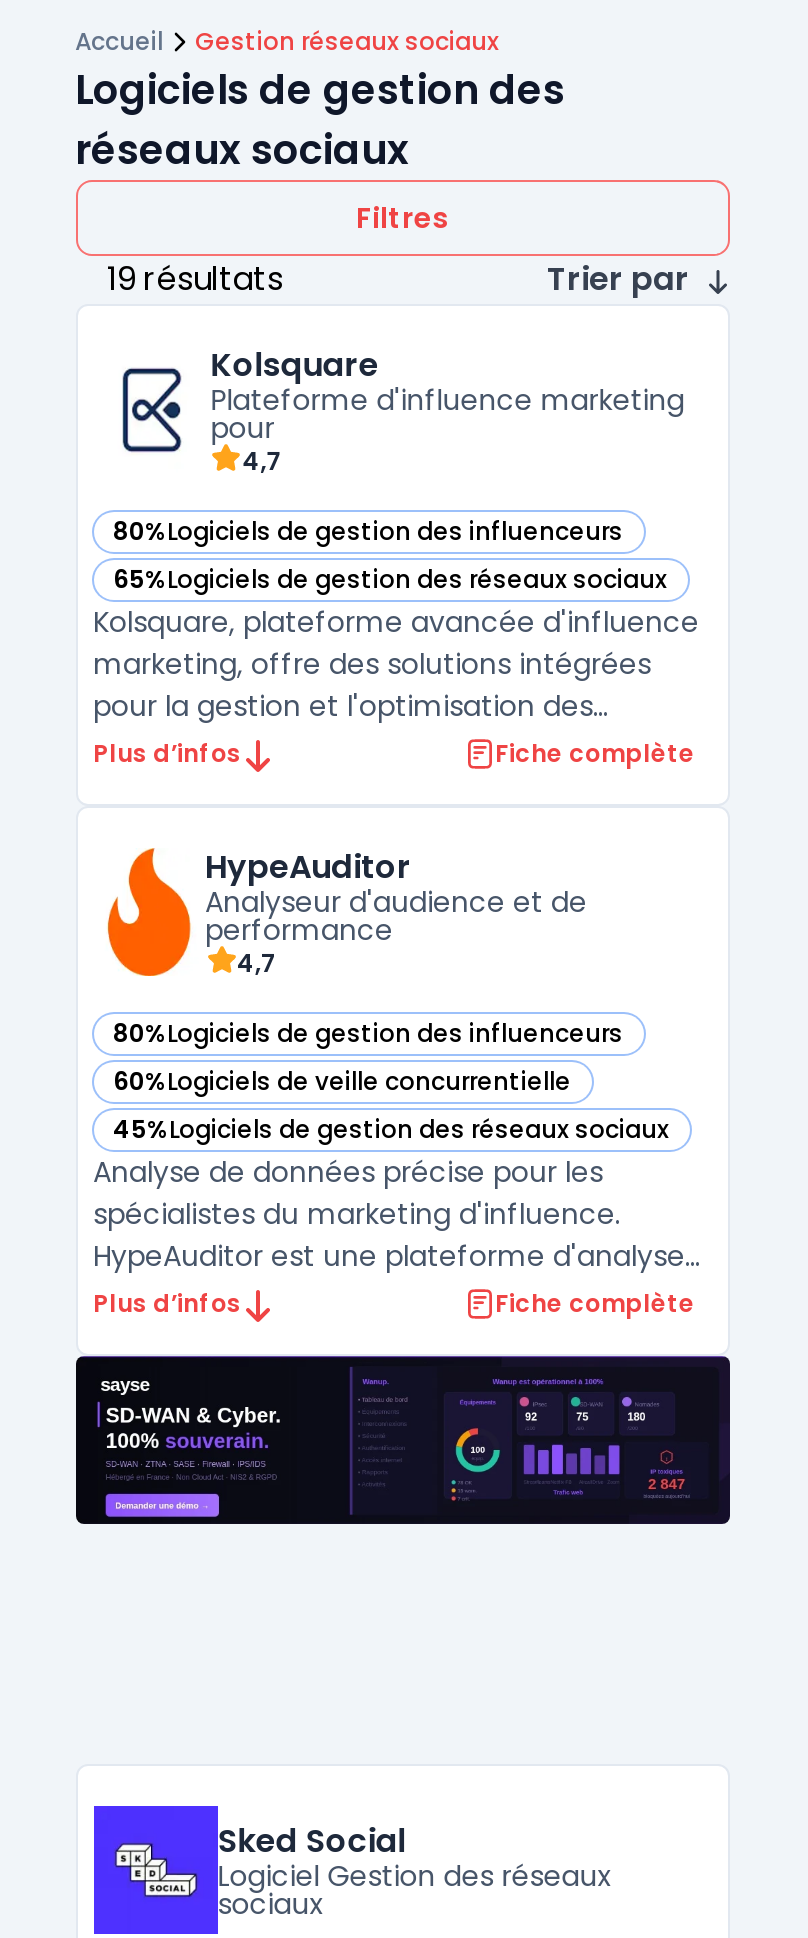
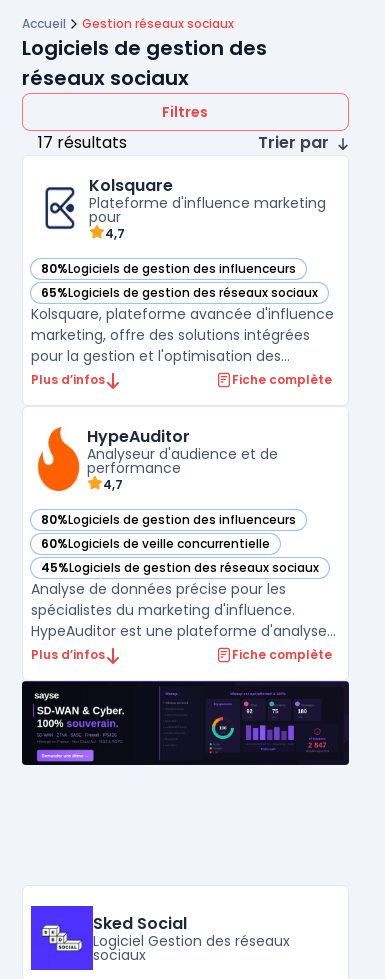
[107,256,283,302] 19 résultats -> [37,131,126,154] 17 résultats

